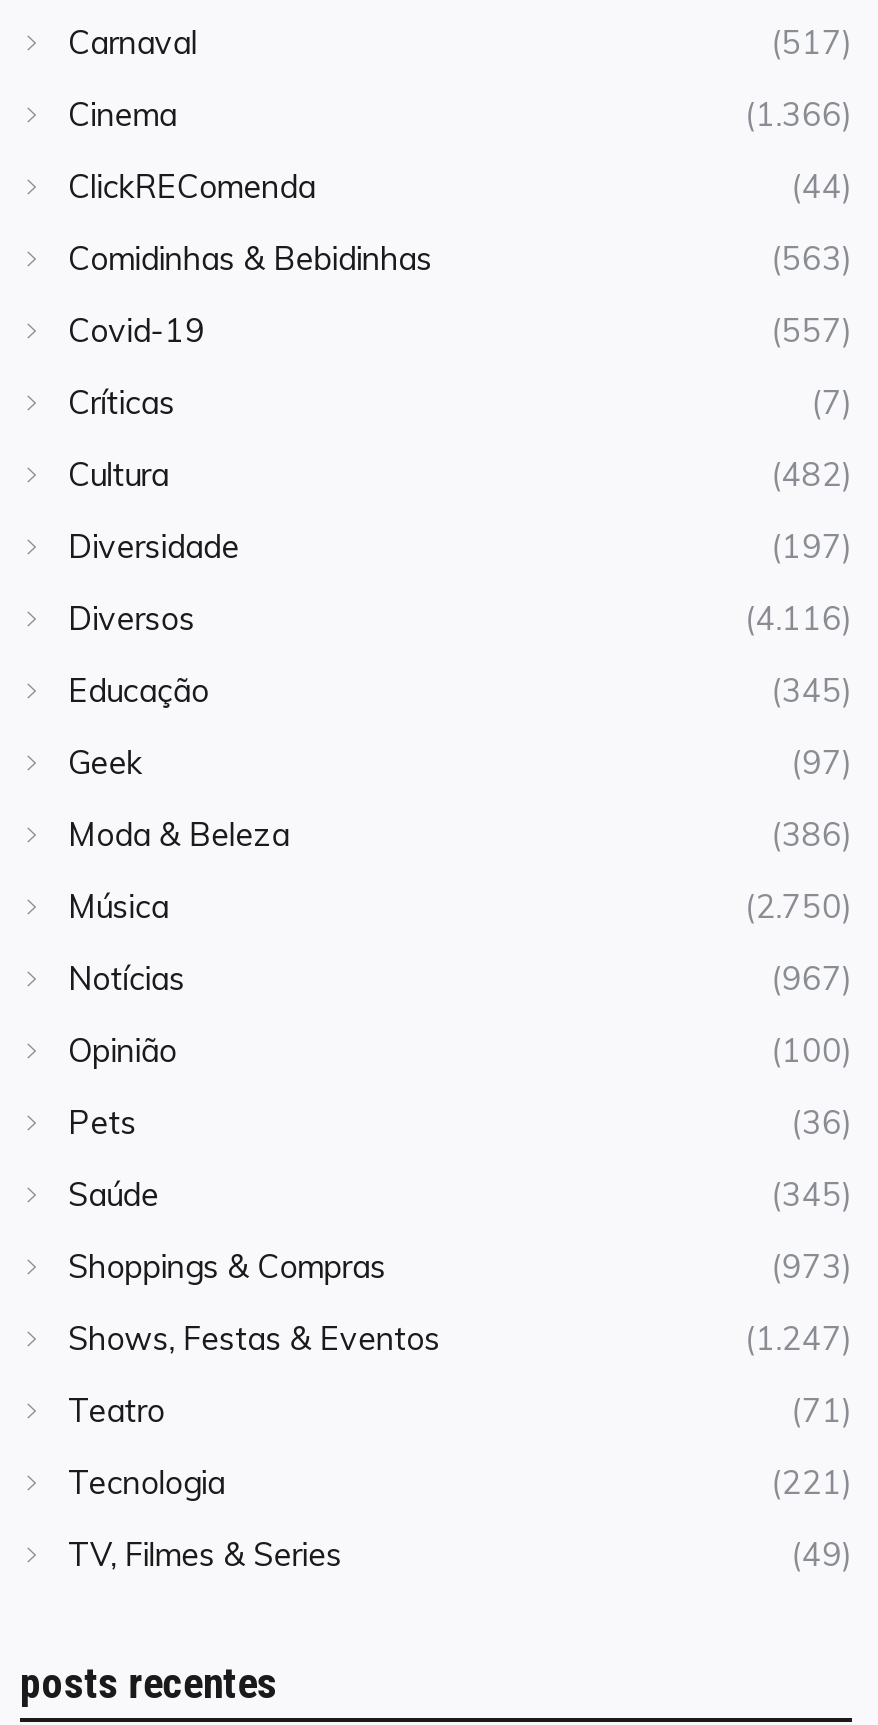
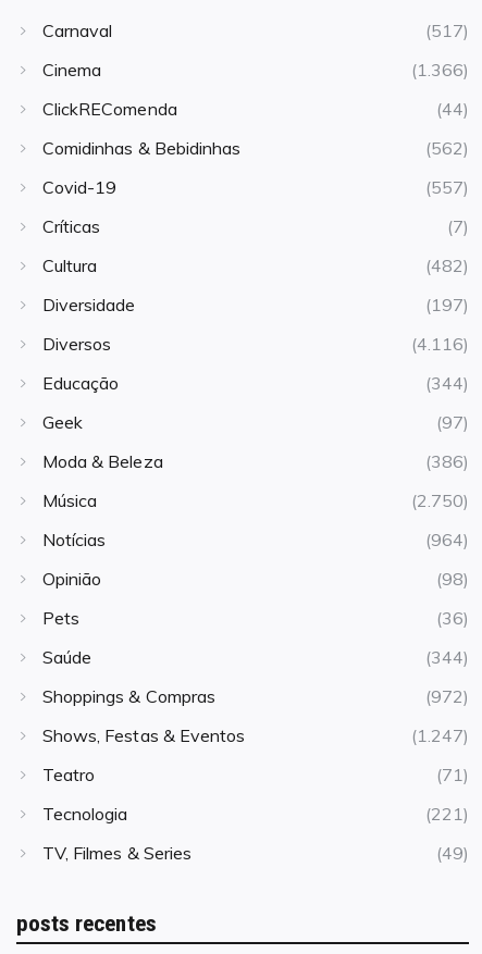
[772,238,852,278] (563) -> [425,137,469,159] (562)
[772,670,852,710] (345) -> [425,372,469,394] (344)
[772,958,852,998] (967) -> [425,529,469,550] (964)
[772,1030,852,1070] (100) -> [436,568,469,590] (98)
[772,1174,852,1214] (345) -> [425,646,469,668] (344)
[772,1246,852,1286] (973) -> [425,685,469,707] (972)

